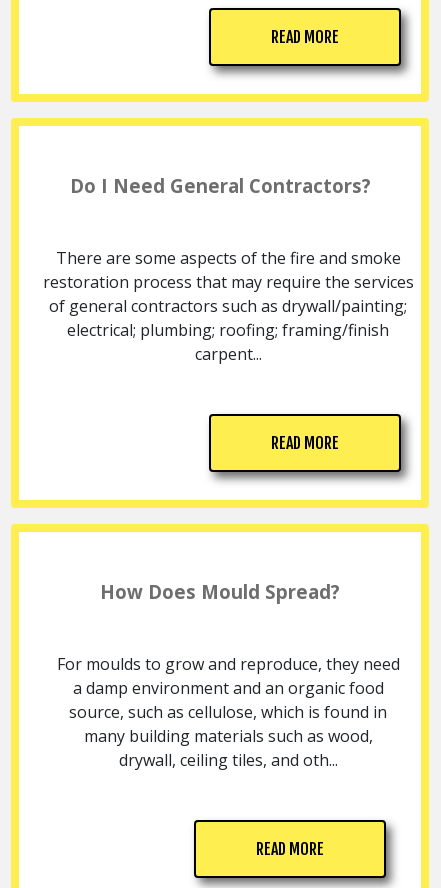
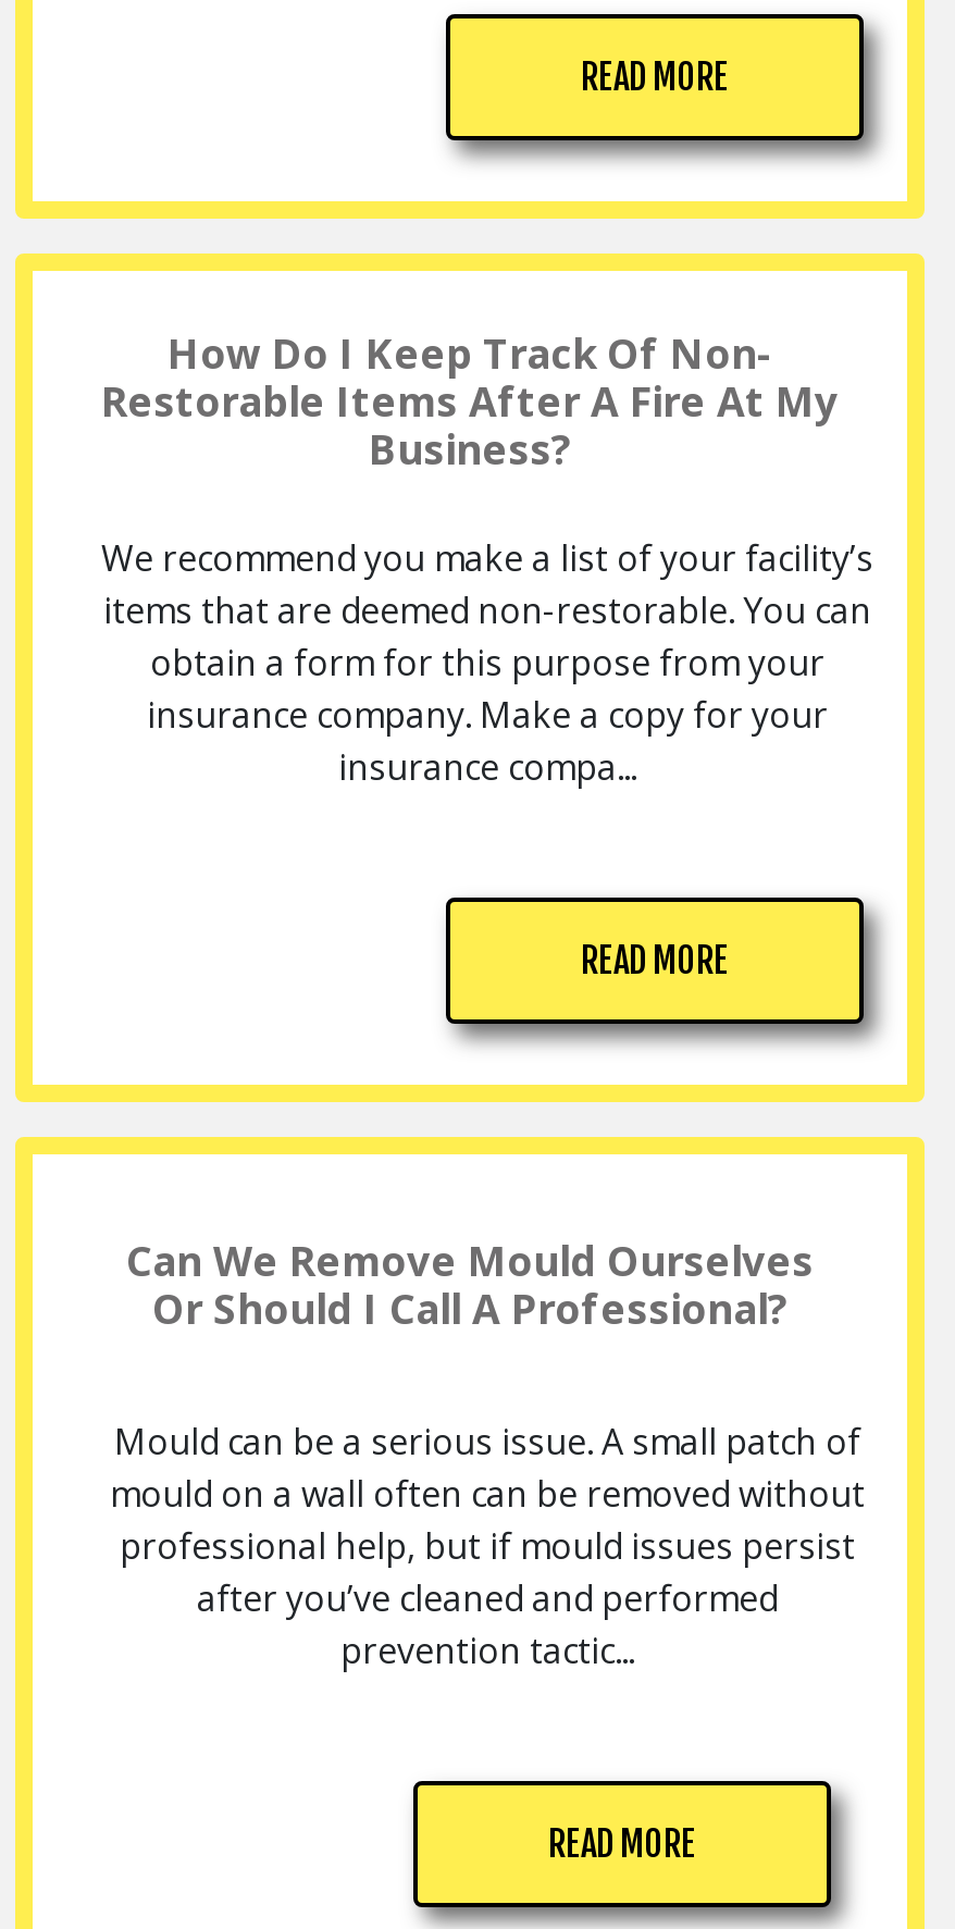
[69,173,370,198] Do I Need General Contractors? -> [101,326,839,476] How Do I Keep Track Of Non- | Restorable Items After A Fire At My | Business?
[42,247,413,365] There are some aspects of the fire and smoke | restoration process that may require the services | of general contractors such as drywall/painting; | electrical; plumbing; roofing; framing/finish | carpent... -> [101,534,873,791] We recommend you make a list of your facility’s | items that are deemed non-restorable. You can | obtain a form for this purpose from your | insurance company. Make a copy for your | insurance compa...
[100,579,340,604] How Does Mould Spread? -> [126,1233,814,1335] Can We Remove Mould Ourselves | Or Should I Call A Professional?
[56,653,399,771] For moulds to grow and reproduce, they need | a damp environment and an organic food | source, such as cellulose, which is found in | many building materials such as wood, | drywall, ceiling tiles, and oth... -> [110,1418,865,1675] Mould can be a serious issue. A small patch of | mould on a wall often can be removed without | professional help, but if mould issues persist | after you’ve cleaned and performed | prevention tactic...

